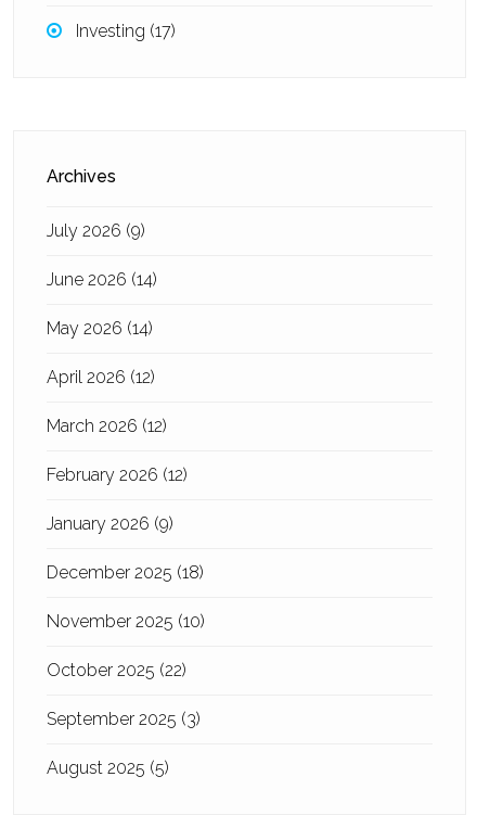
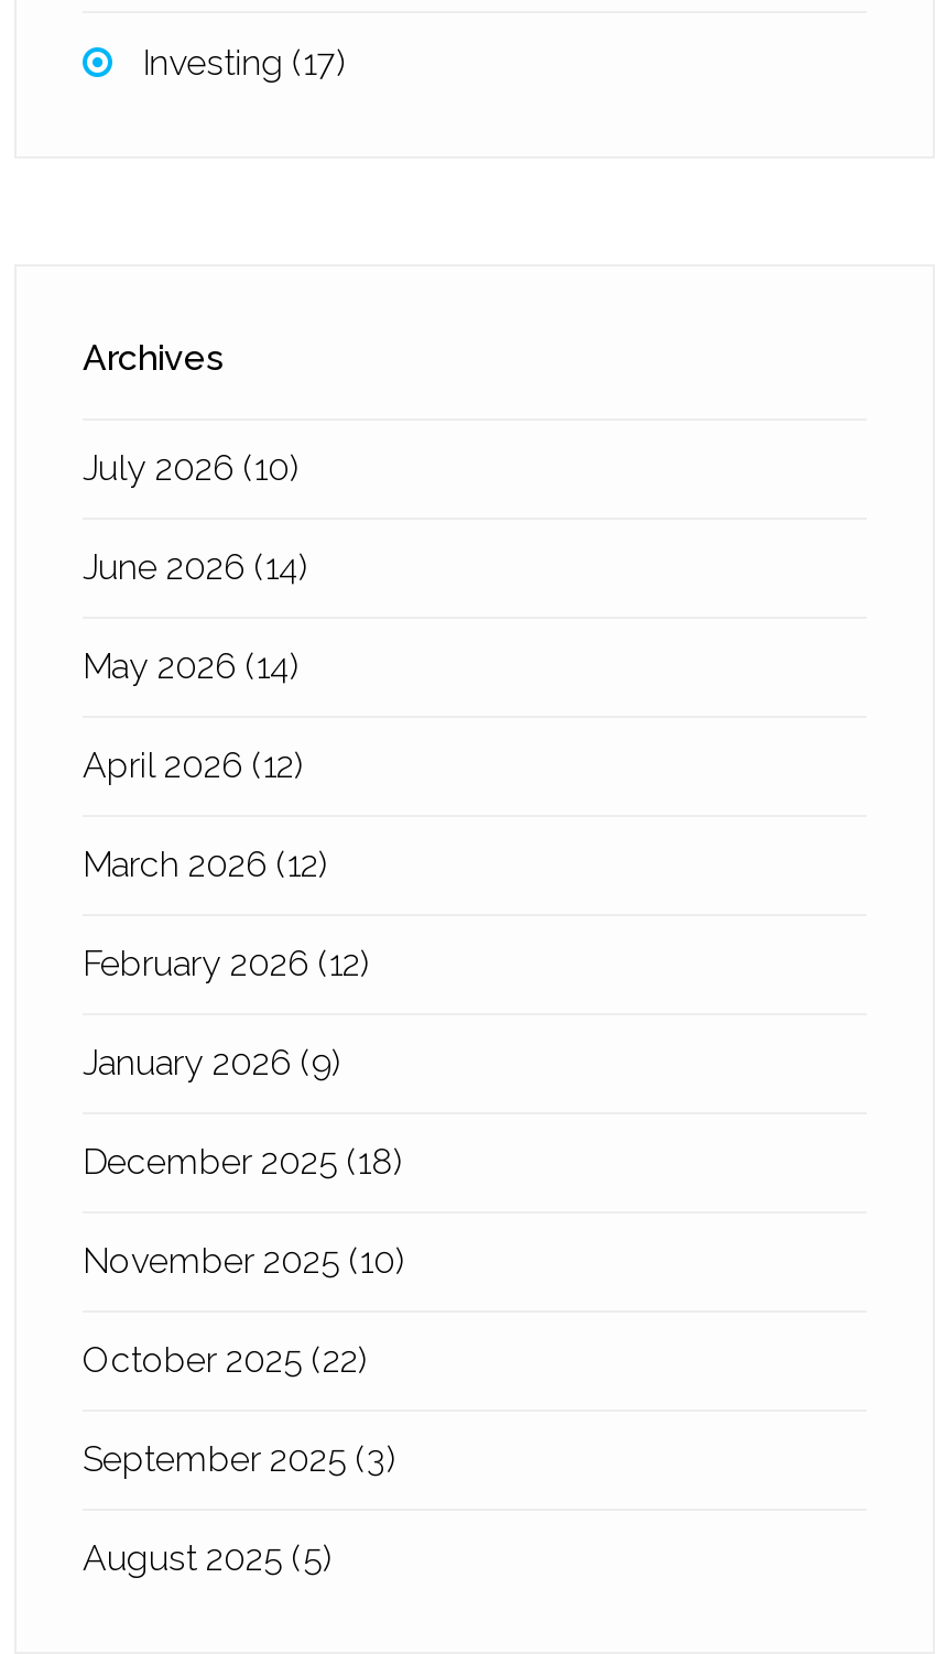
[47,220,145,241] July 2026 (9) -> [83,447,298,489] July 2026 (10)

